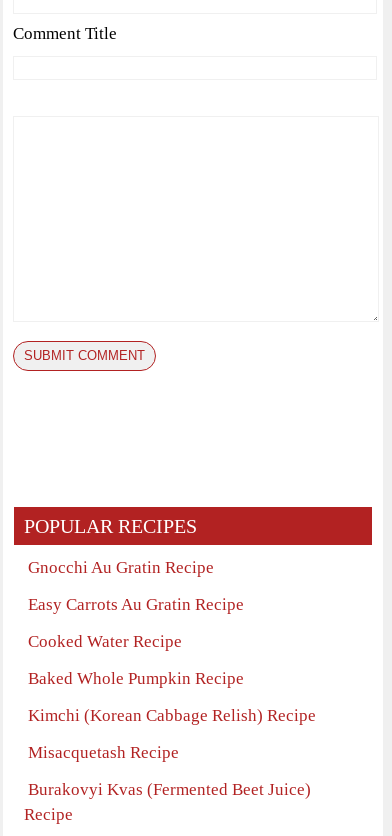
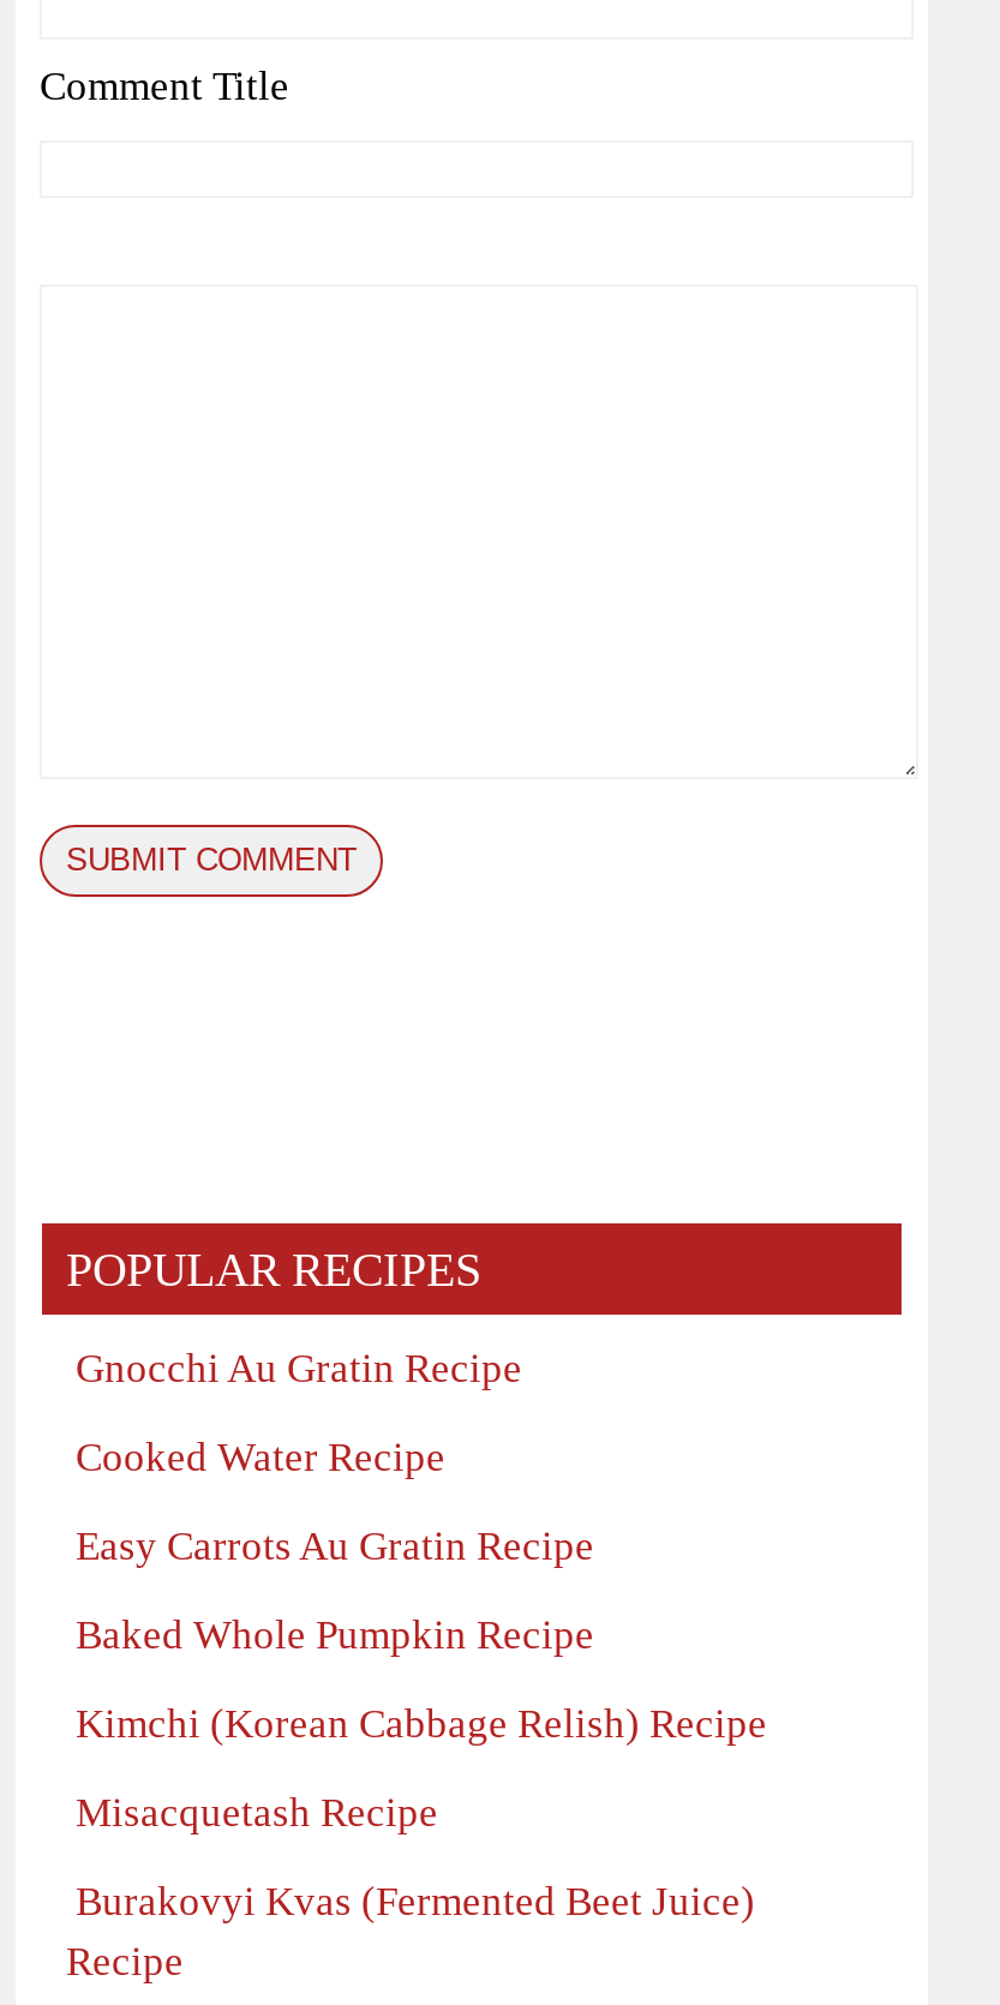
moved [28,595,244,614] -> [76,1525,594,1570]: Easy Carrots Au Gratin Recipe
moved [28,632,182,651] -> [76,1436,445,1481]: Cooked Water Recipe

